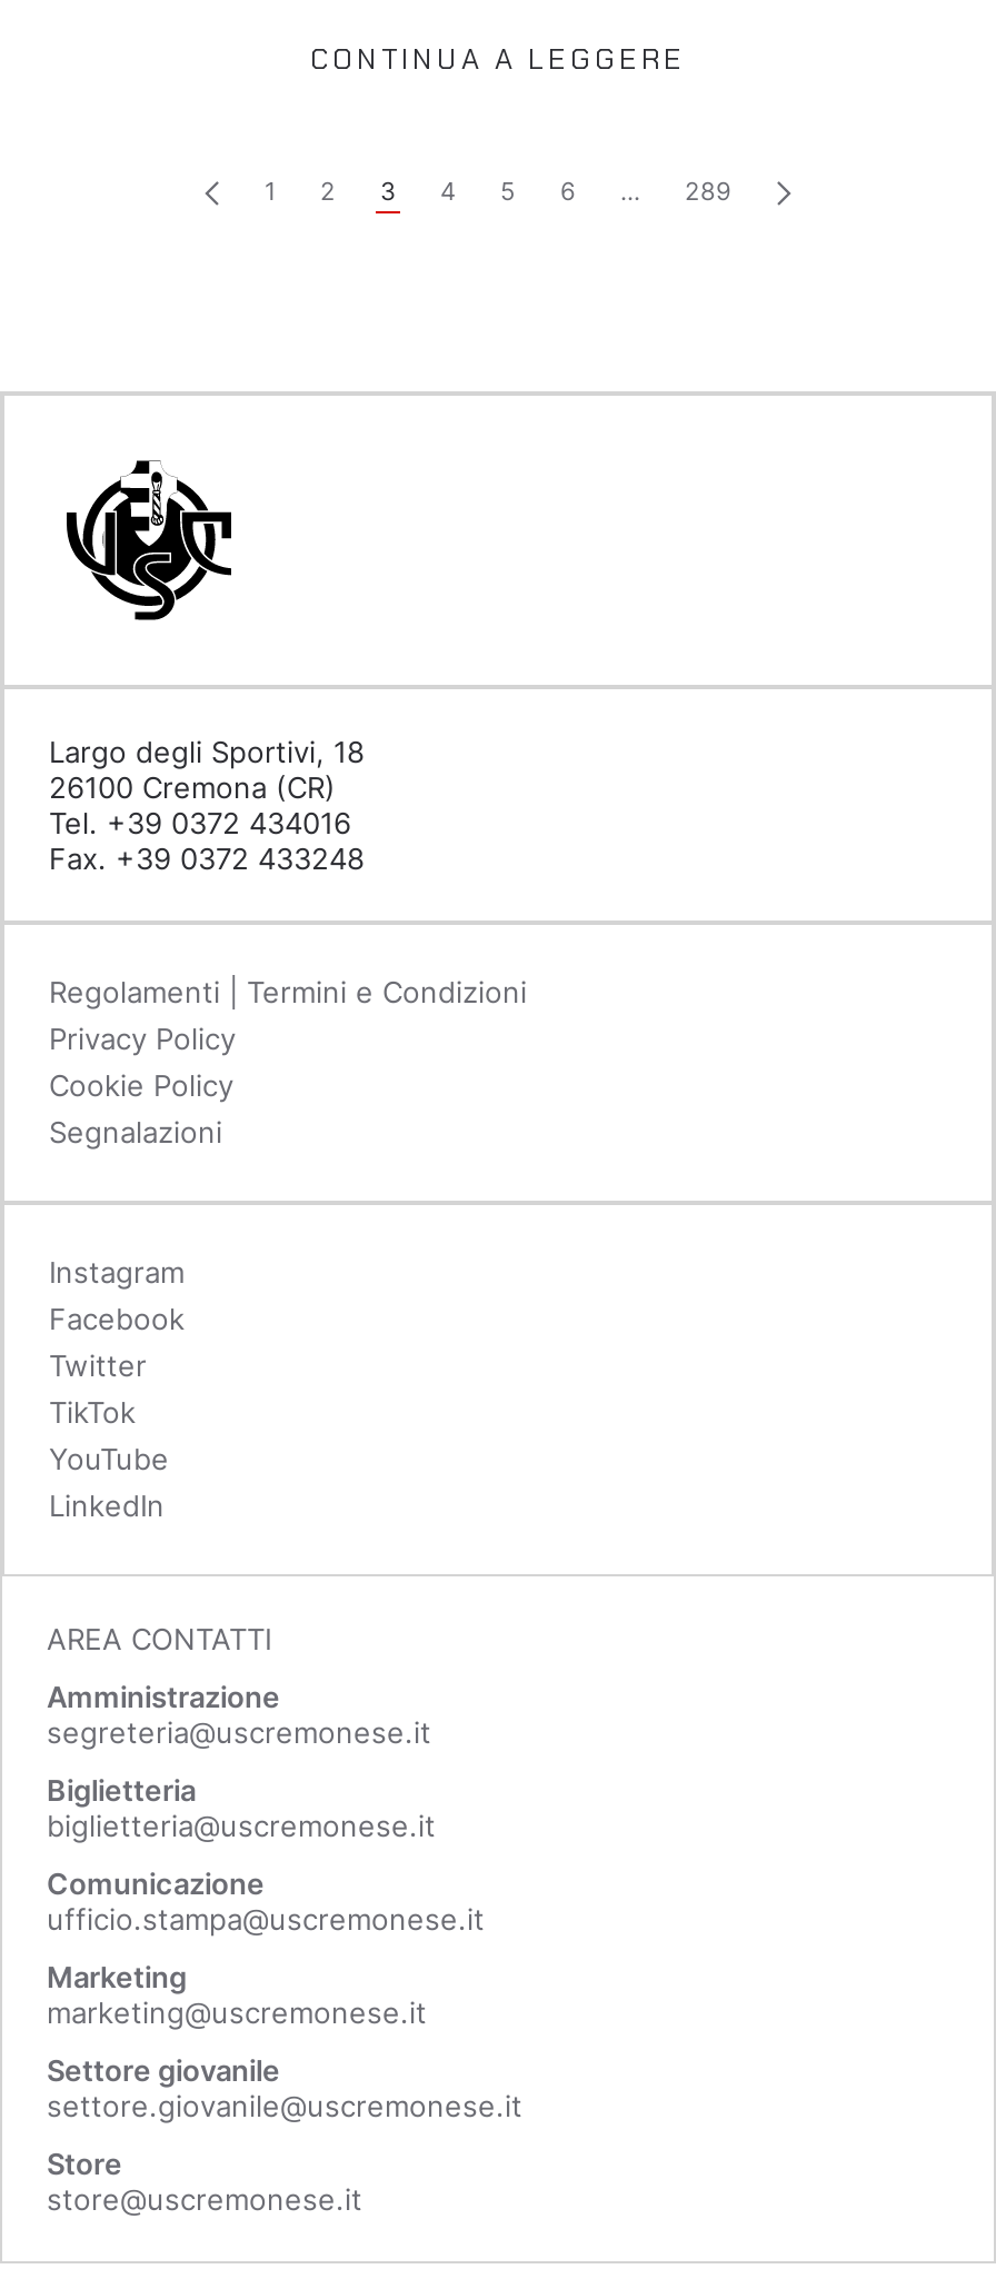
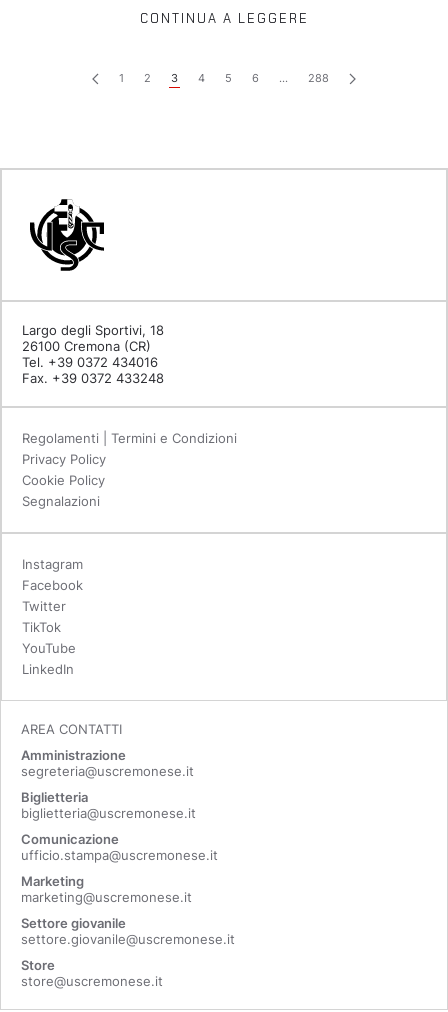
[685,176,731,207] 289 -> [308,71,329,85] 288

